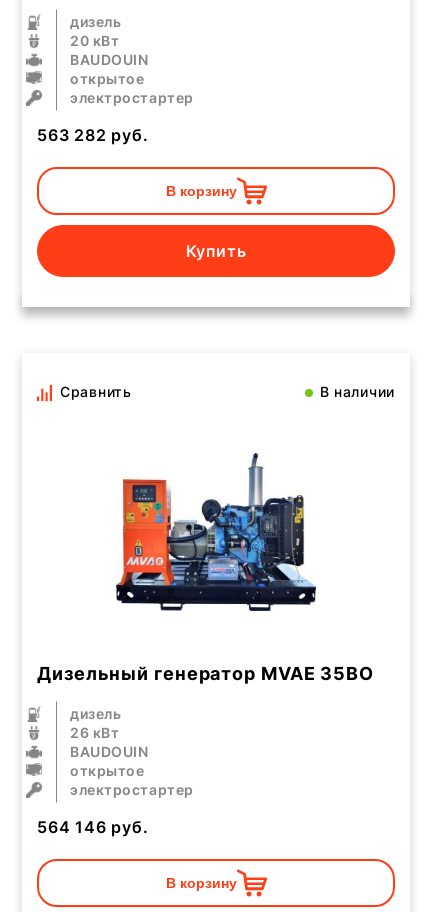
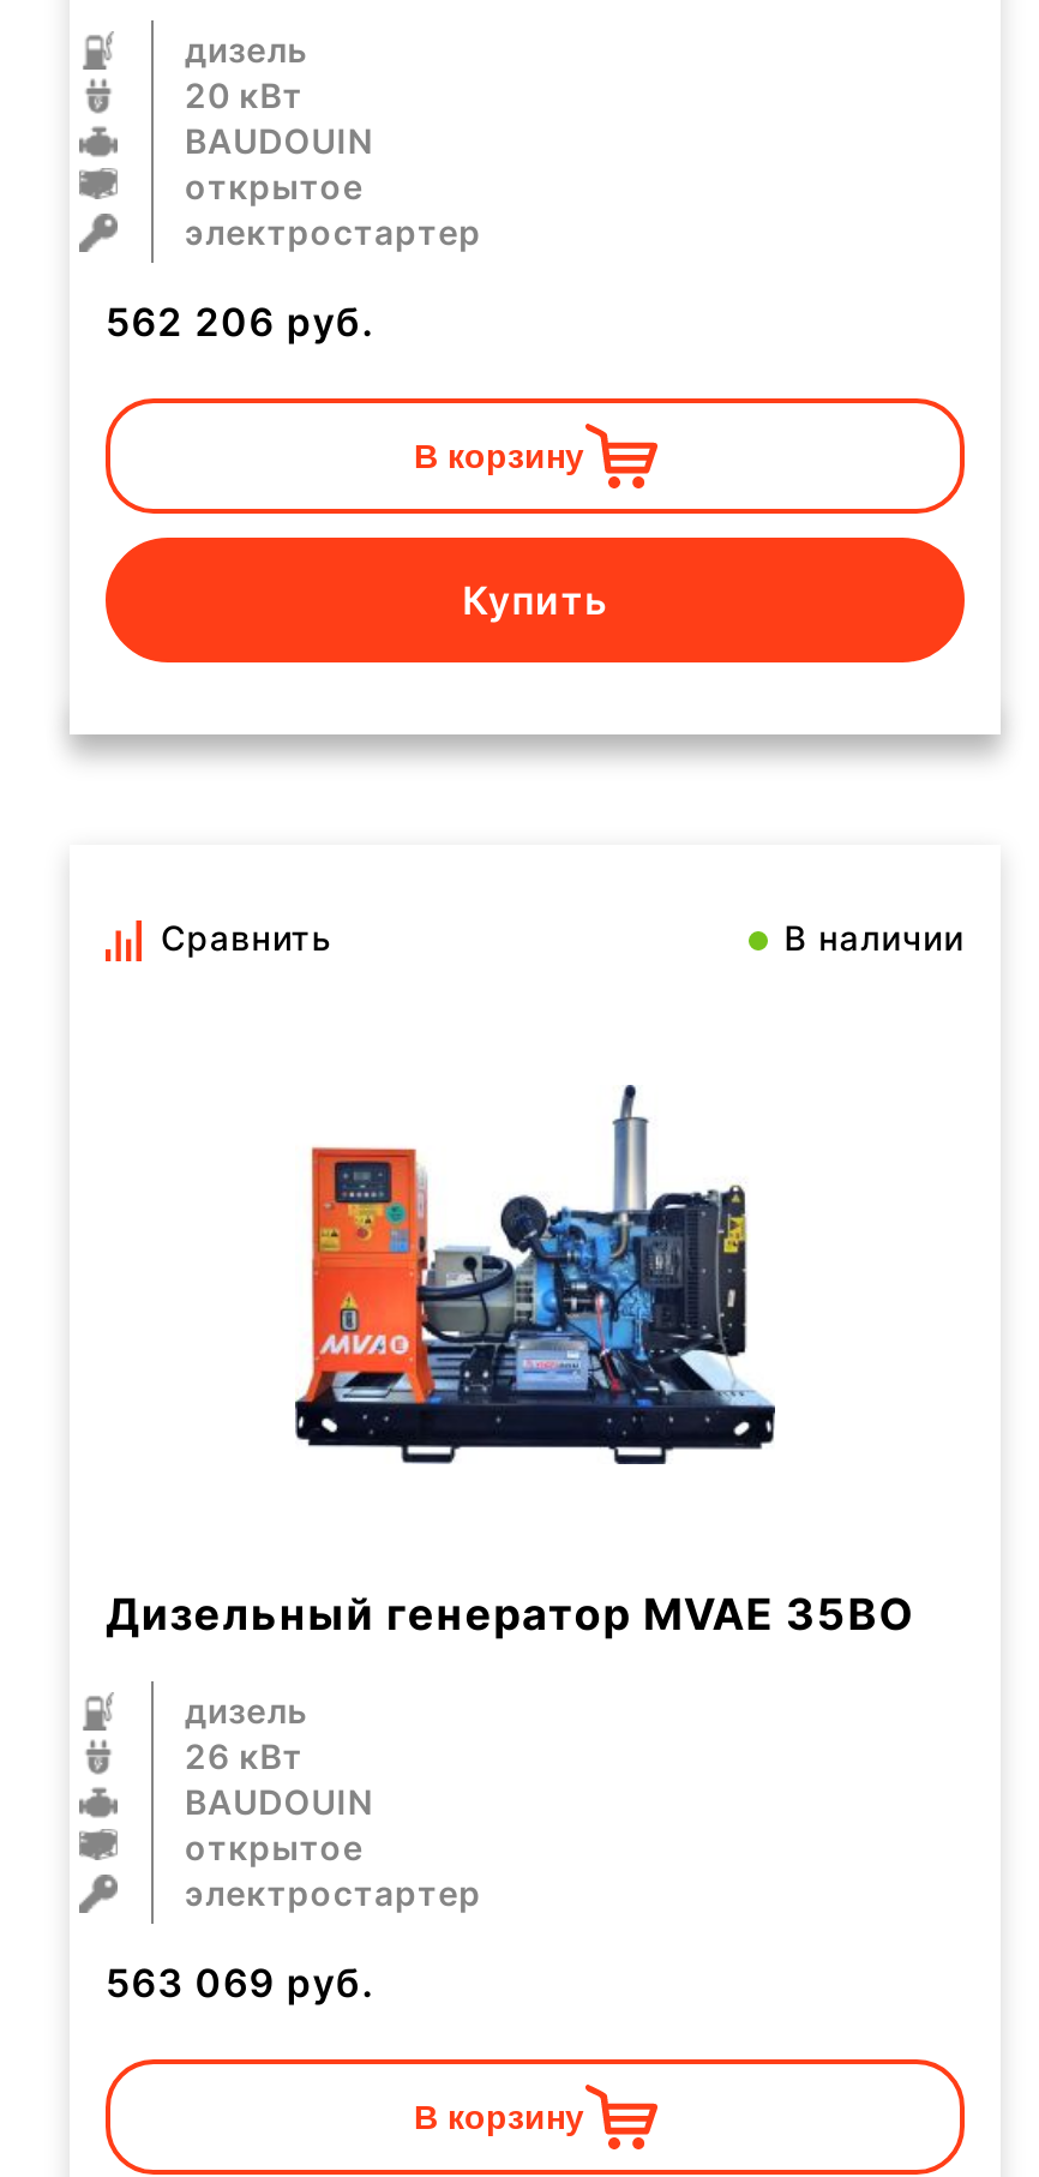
[37,125,149,145] 563 282 руб. -> [106,298,376,346] 562 206 руб.
[37,817,149,837] 564 146 руб. -> [106,1959,376,2007] 563 069 руб.

